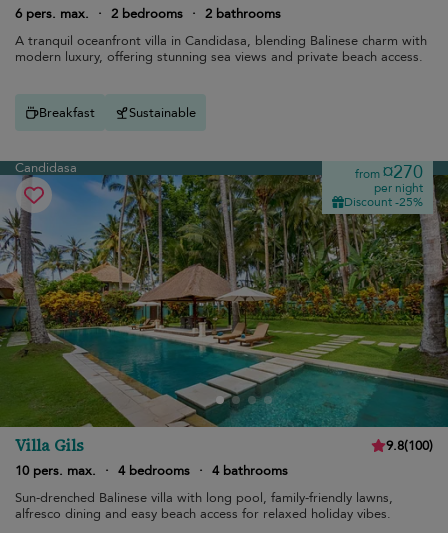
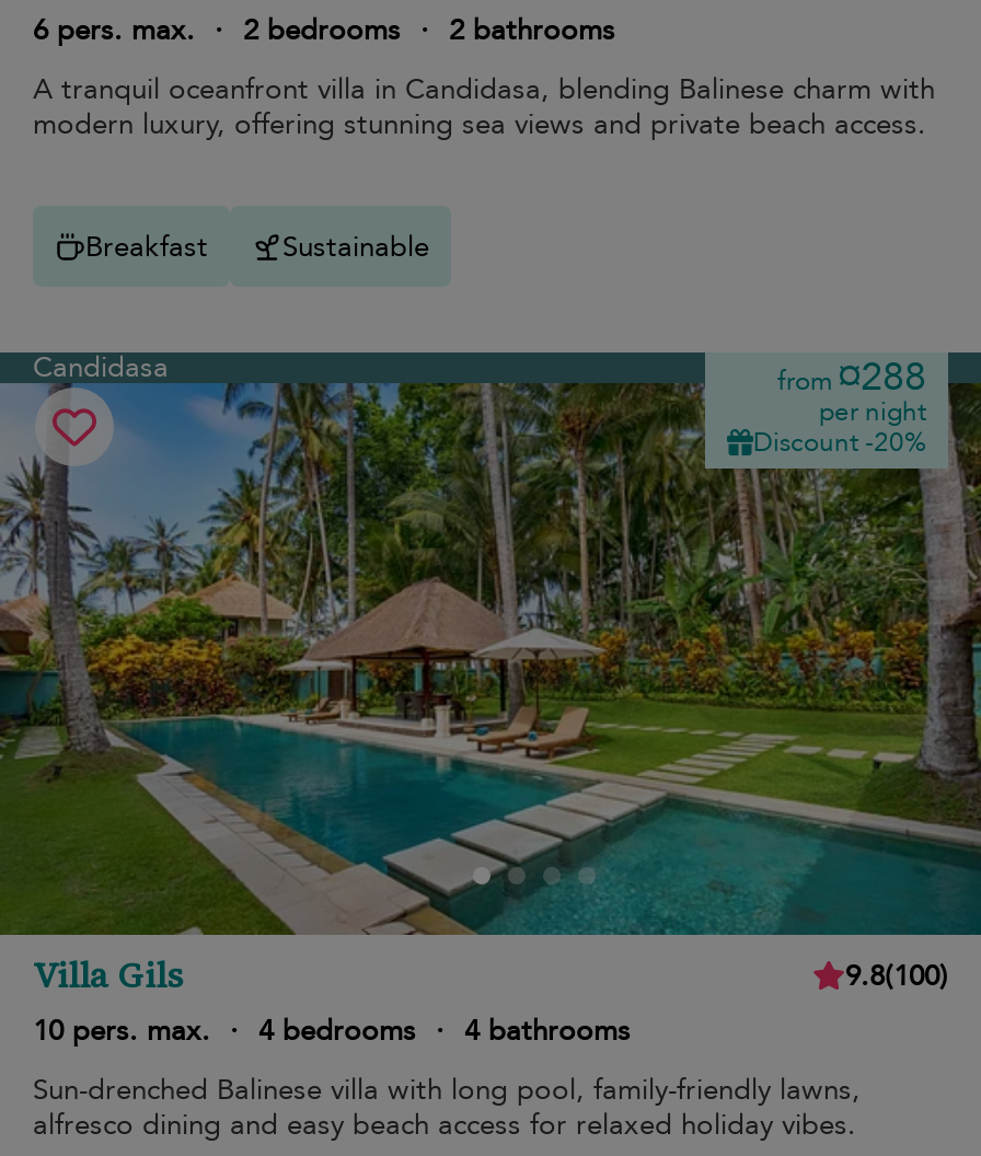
[355,160,423,185] from¤270 -> [777,350,926,405] from¤288
[344,194,423,210] Discount -25% -> [753,425,926,460] Discount -20%

